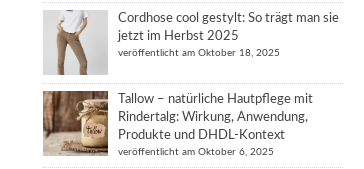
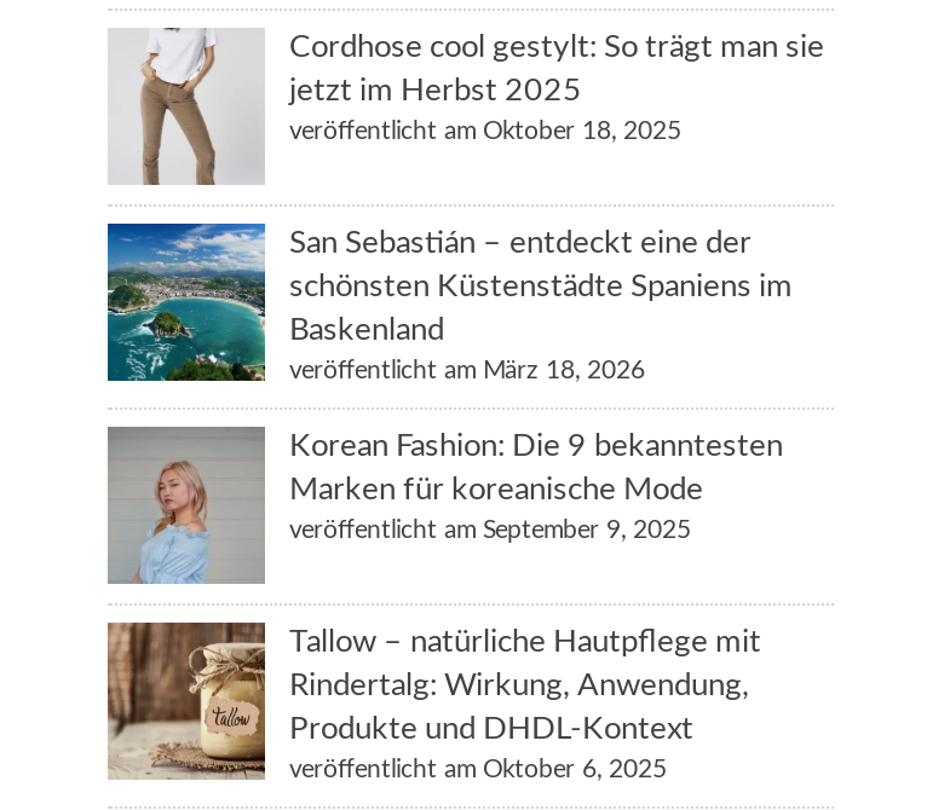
none -> [105,220,793,541] [image] | San Sebastián – entdeckt eine der | schönsten Küstenstädte Spaniens im | Baskenland | veröffentlicht am März 18, 2026 | Korean Fashion: Die 9 bekanntesten | Marken für koreanische Mode | veröffentlicht am September 9, 2025
none -> [108,426,263,585] [image]

